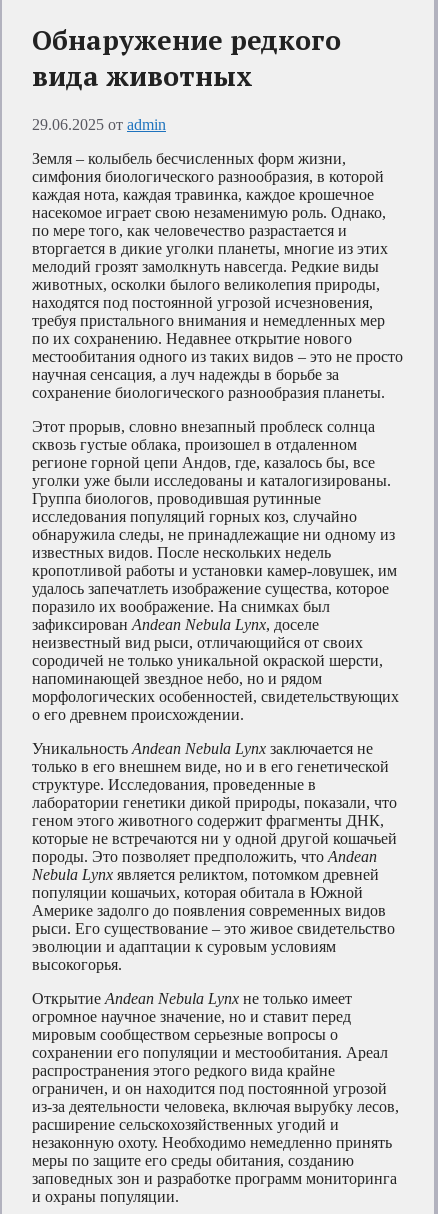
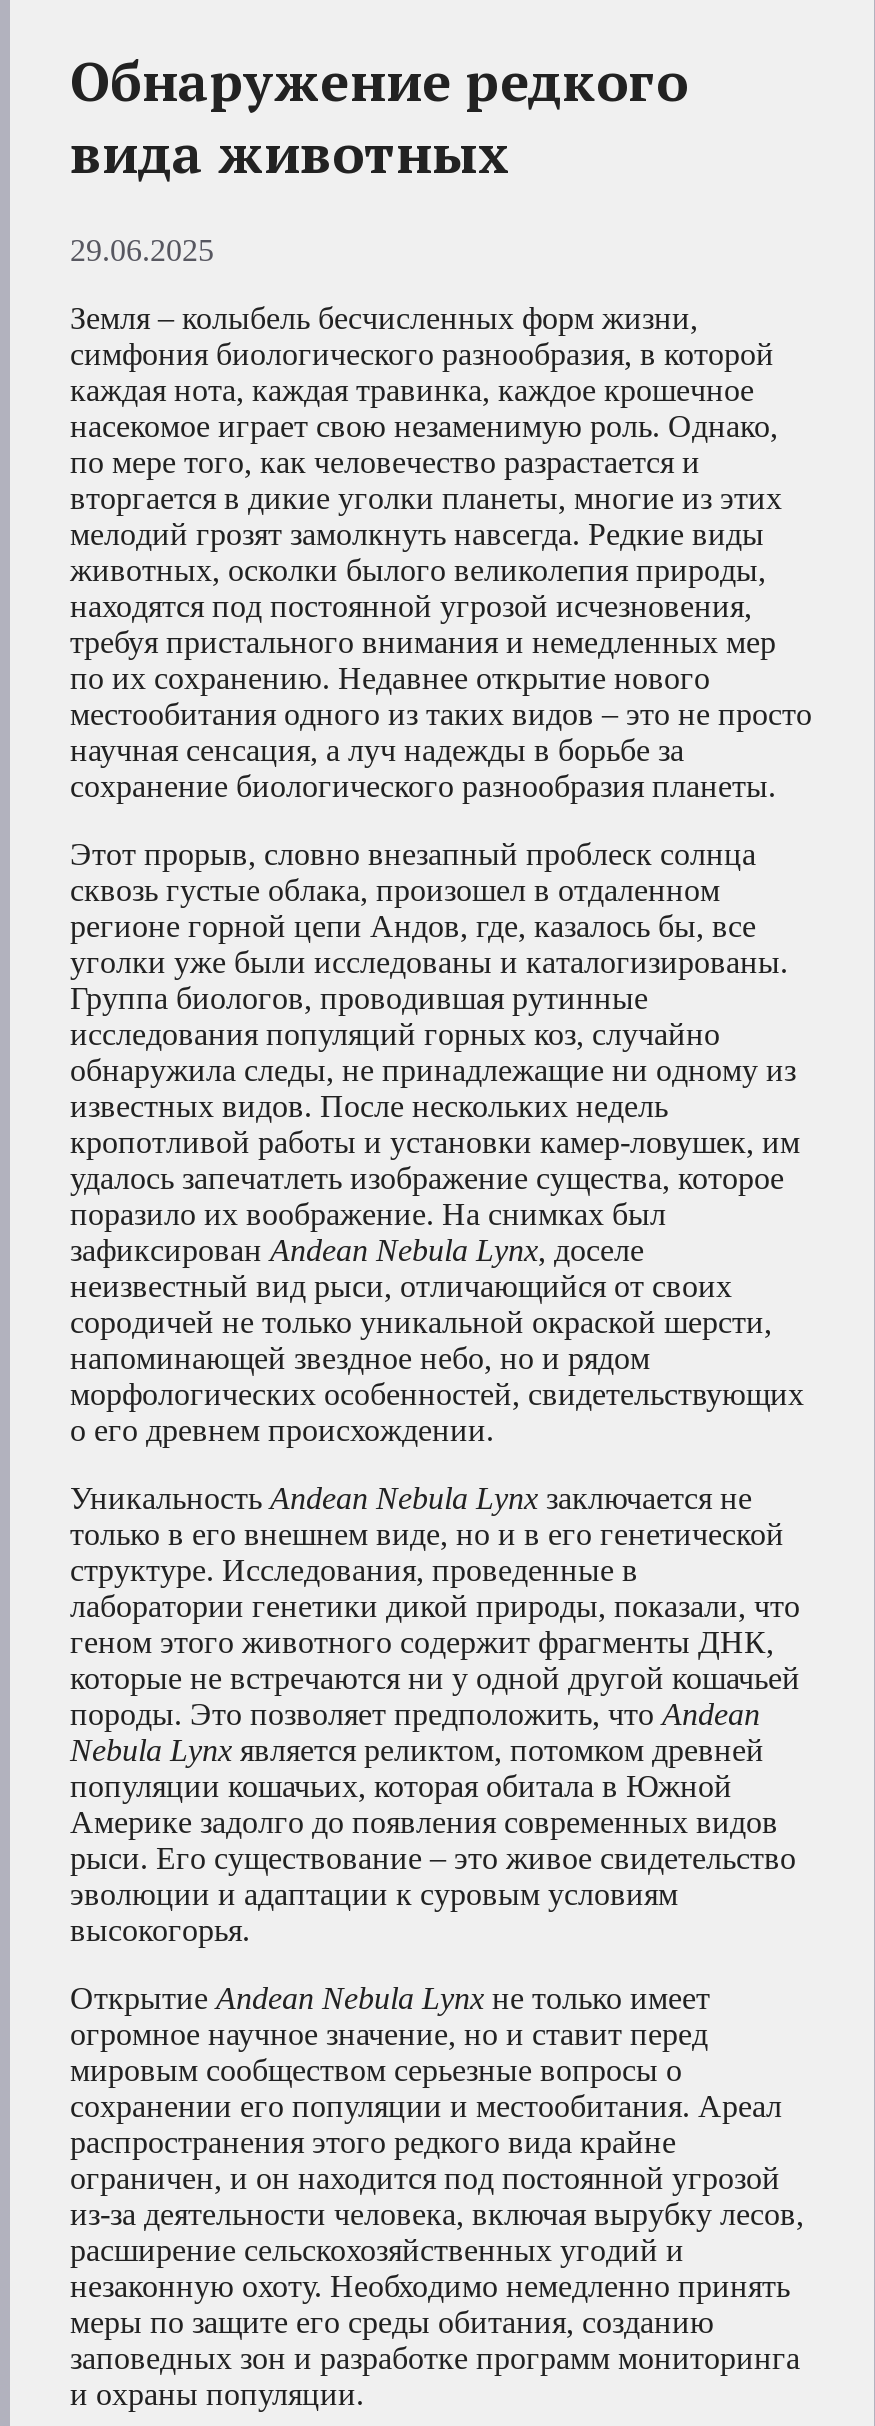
[32,116,166,133] 29.06.2025 от admin -> [70,233,214,267] 29.06.2025

